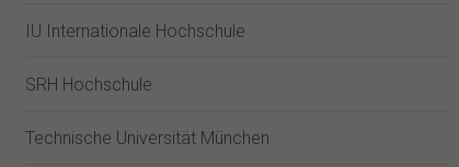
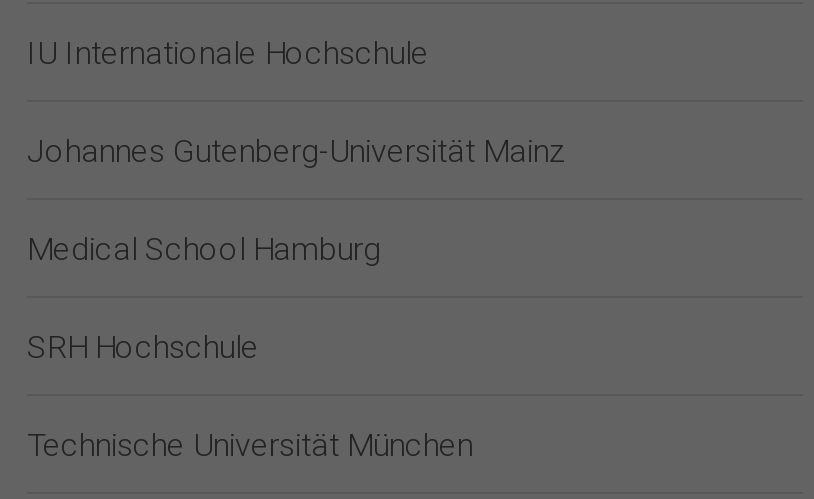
none -> [27,132,565,268] Johannes Gutenberg-Universität Mainz | Medical School Hamburg

